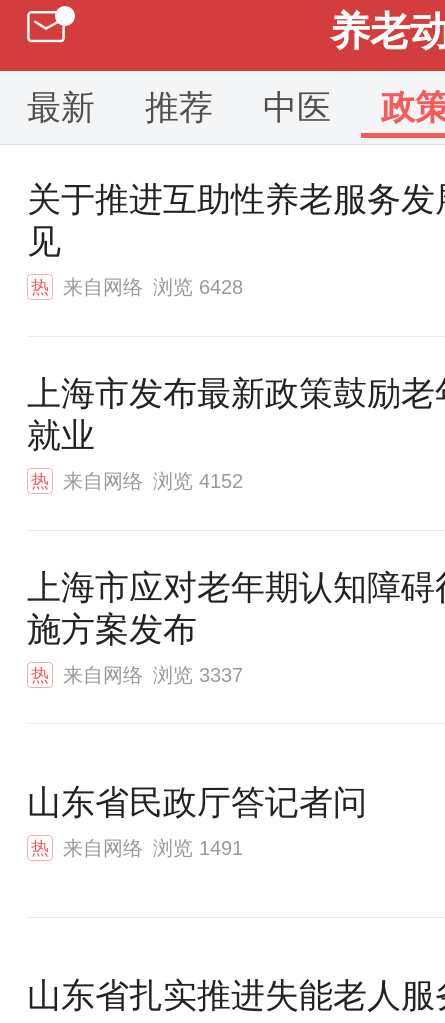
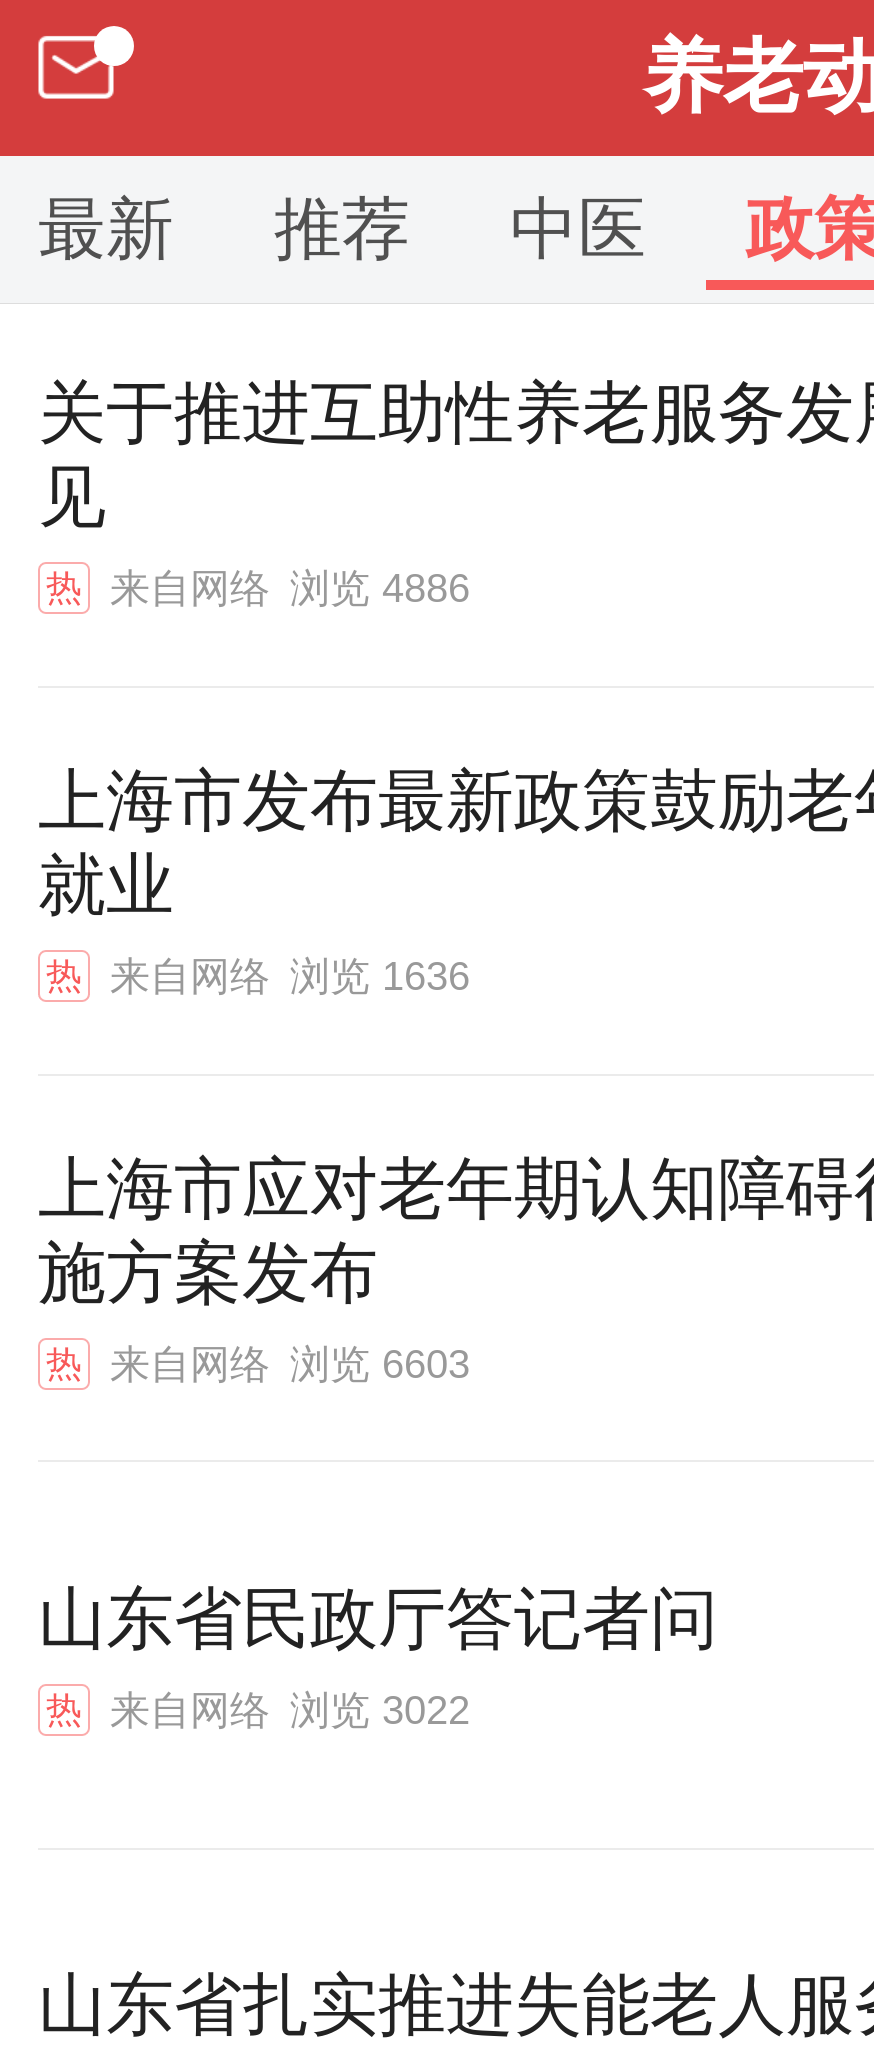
[63,276,243,298] 来自网络 浏览6428 -> [110,567,470,611] 来自网络 浏览4886
[63,470,243,492] 来自网络 浏览4152 -> [110,954,470,998] 来自网络 浏览1636
[63,664,243,686] 来自网络 浏览3337 -> [110,1342,470,1386] 来自网络 浏览6603
[63,837,243,859] 来自网络 浏览1491 -> [110,1687,470,1731] 来自网络 浏览3022

